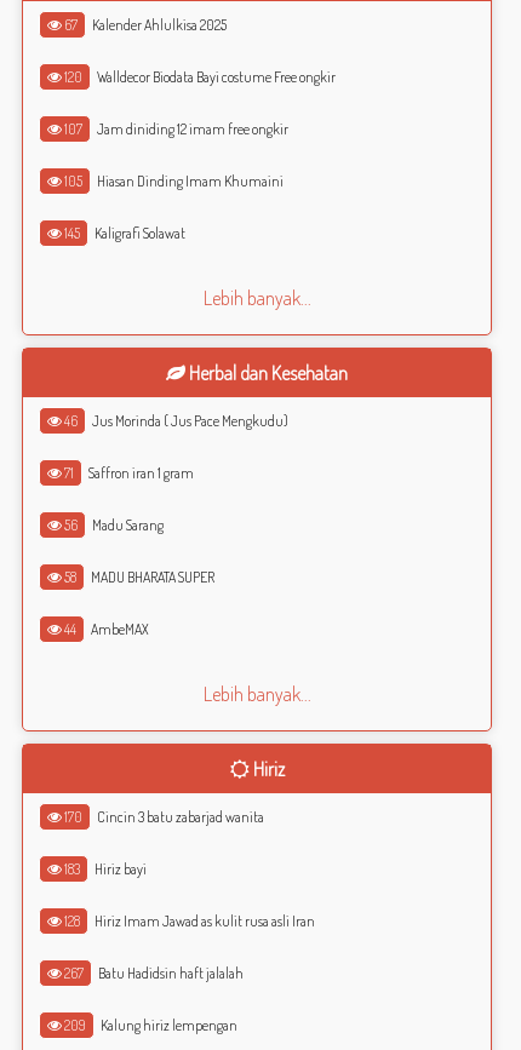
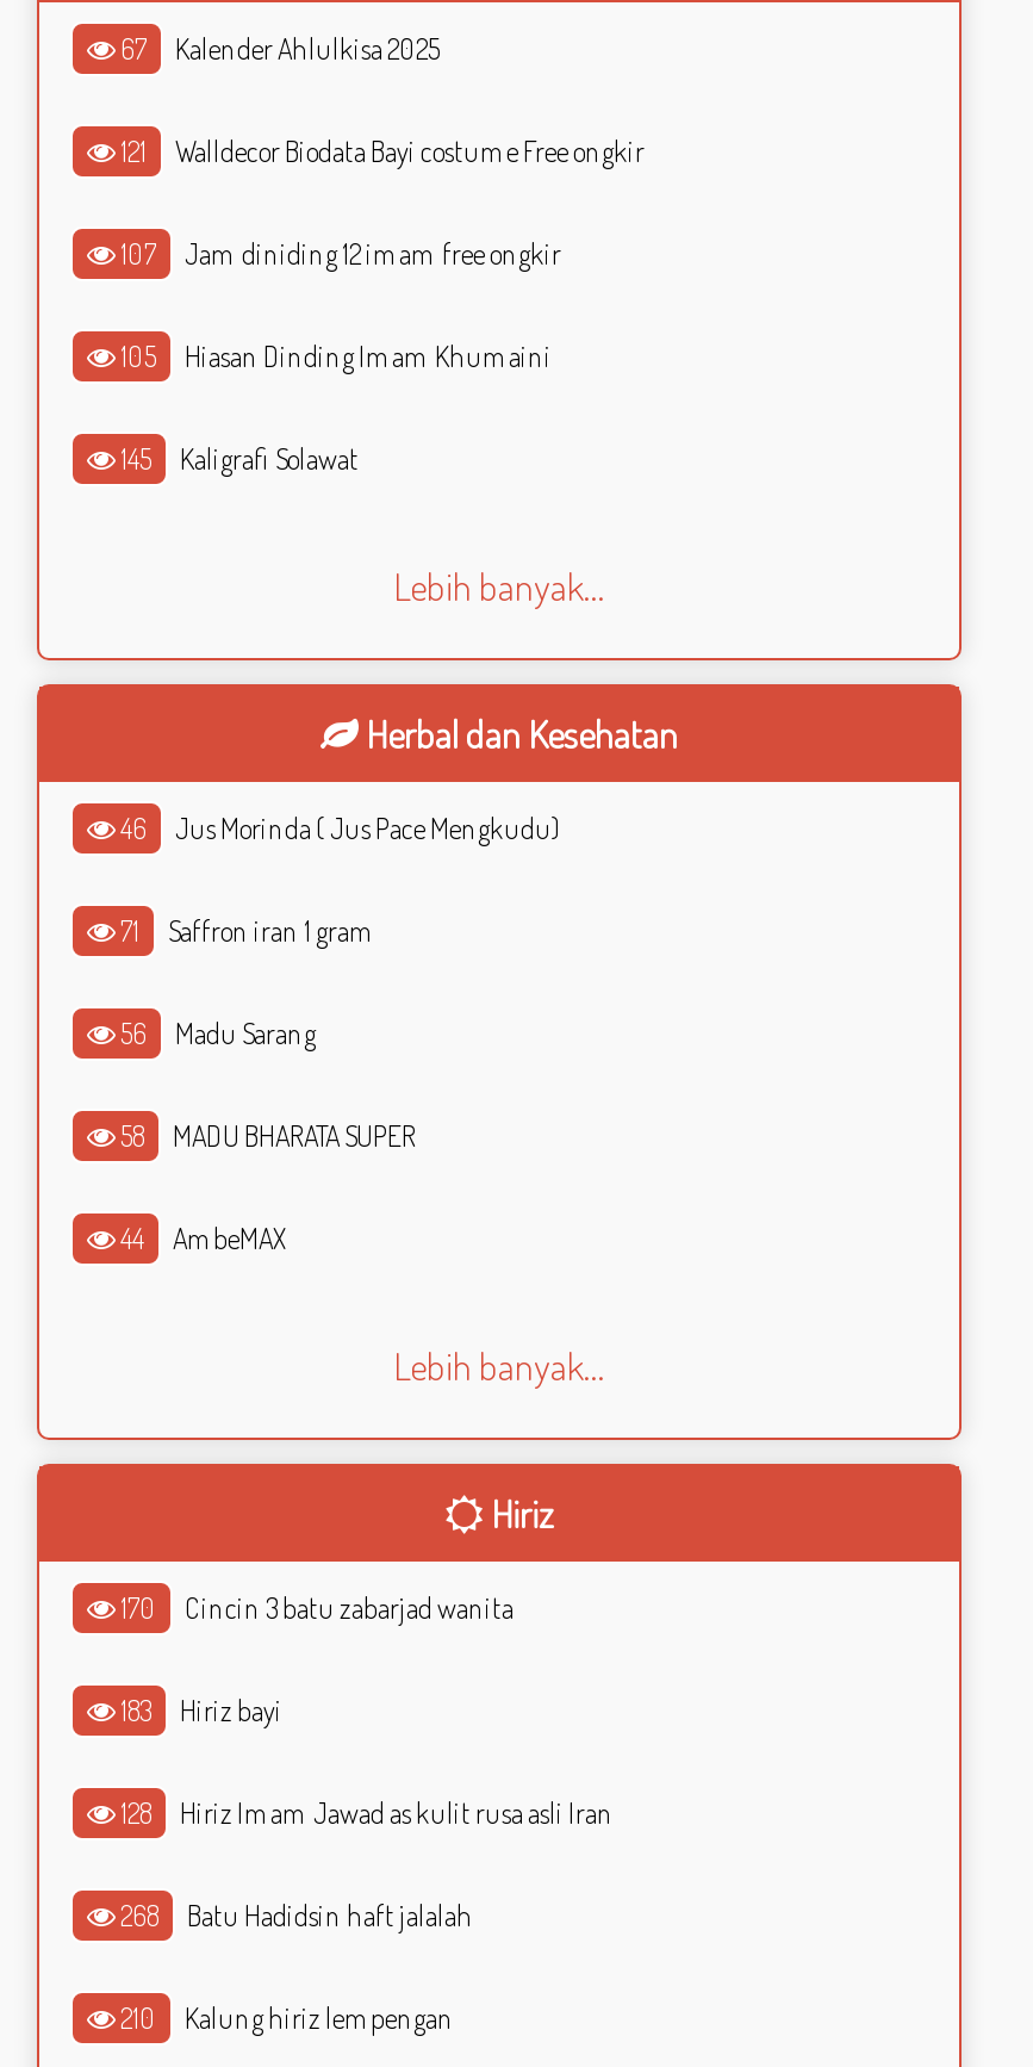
[62,68,336,86] 120 Walldecor Biodata Bayi costume Free ongkir -> [116,133,645,169] 121 Walldecor Biodata Bayi costume Free ongkir
[62,964,244,982] 267 Batu Hadidsin haft jalalah -> [116,1897,473,1933] 268 Batu Hadidsin haft jalalah
[62,1016,237,1034] 209 Kalung hiriz lempengan -> [116,2000,454,2036] 210 Kalung hiriz lempengan

